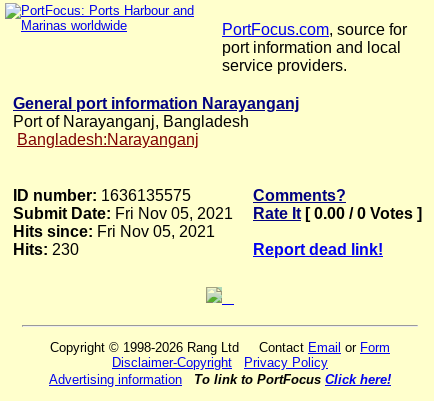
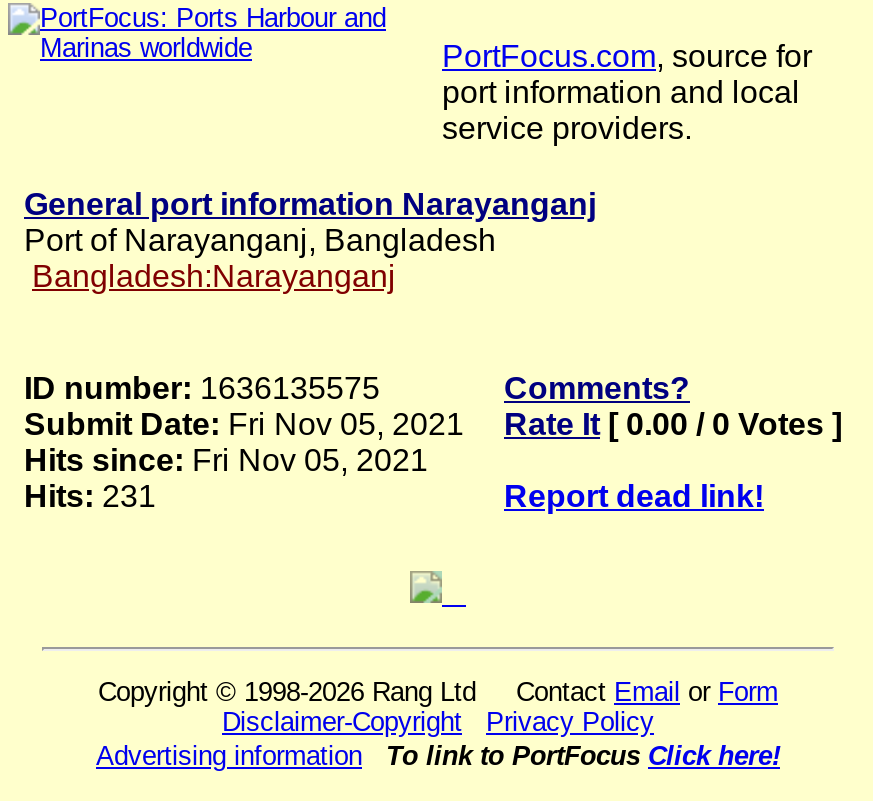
[13,241,79,258] Hits: 230 -> [24,479,156,513] Hits: 231

